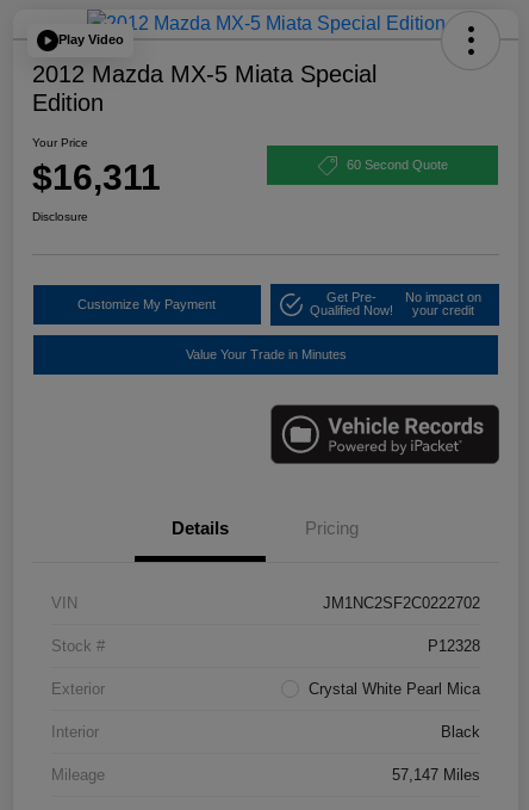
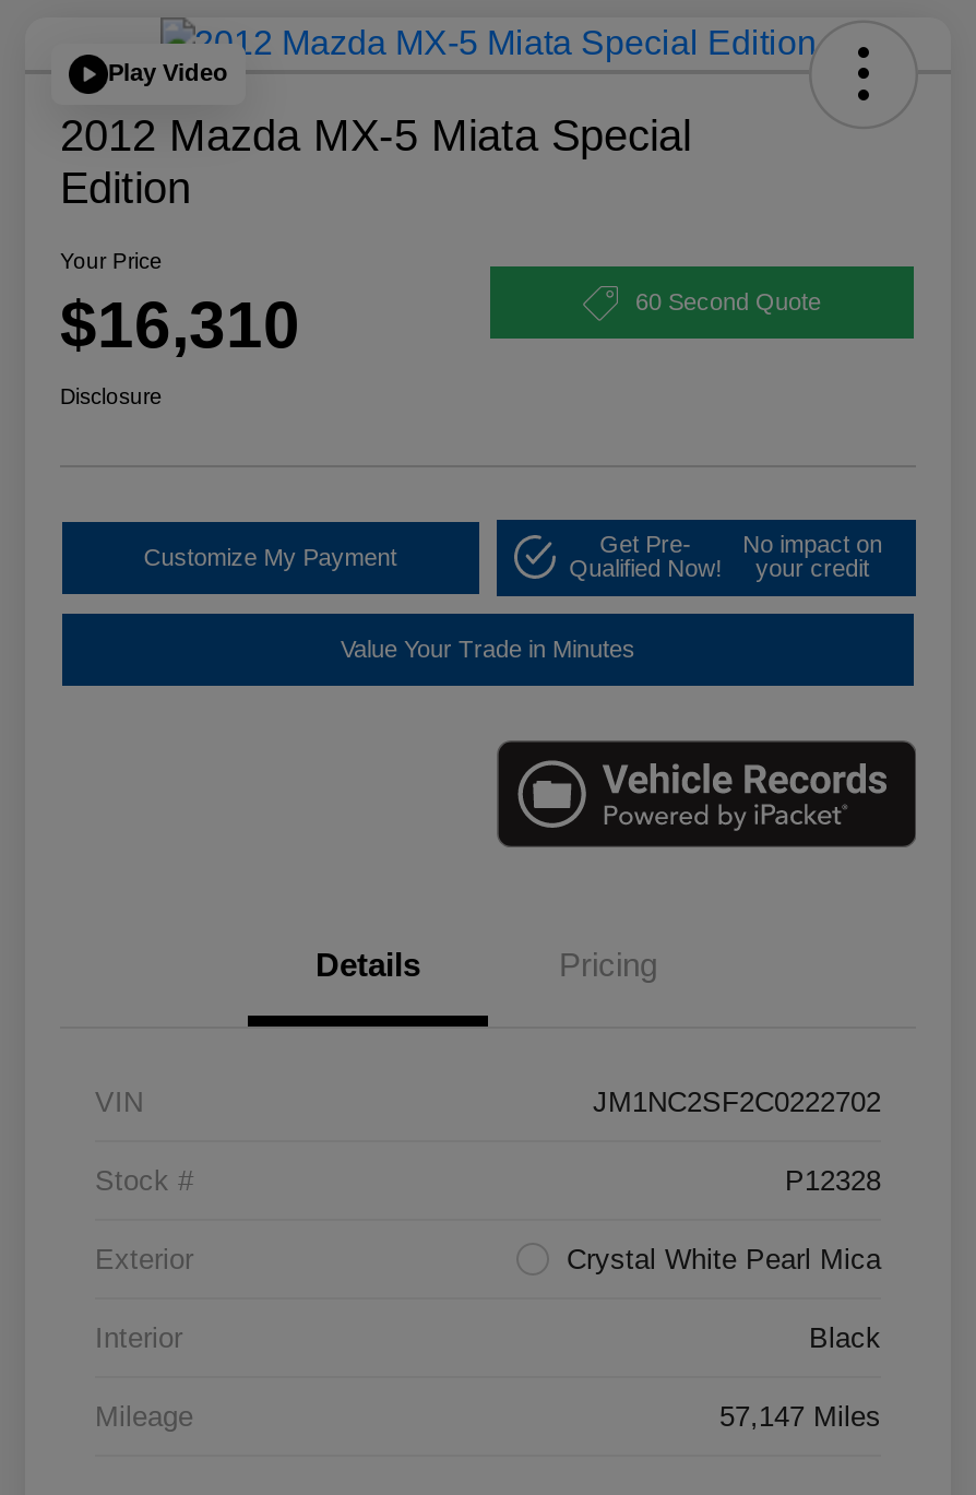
[32,157,161,197] $16,311 -> [60,288,300,360] $16,310

